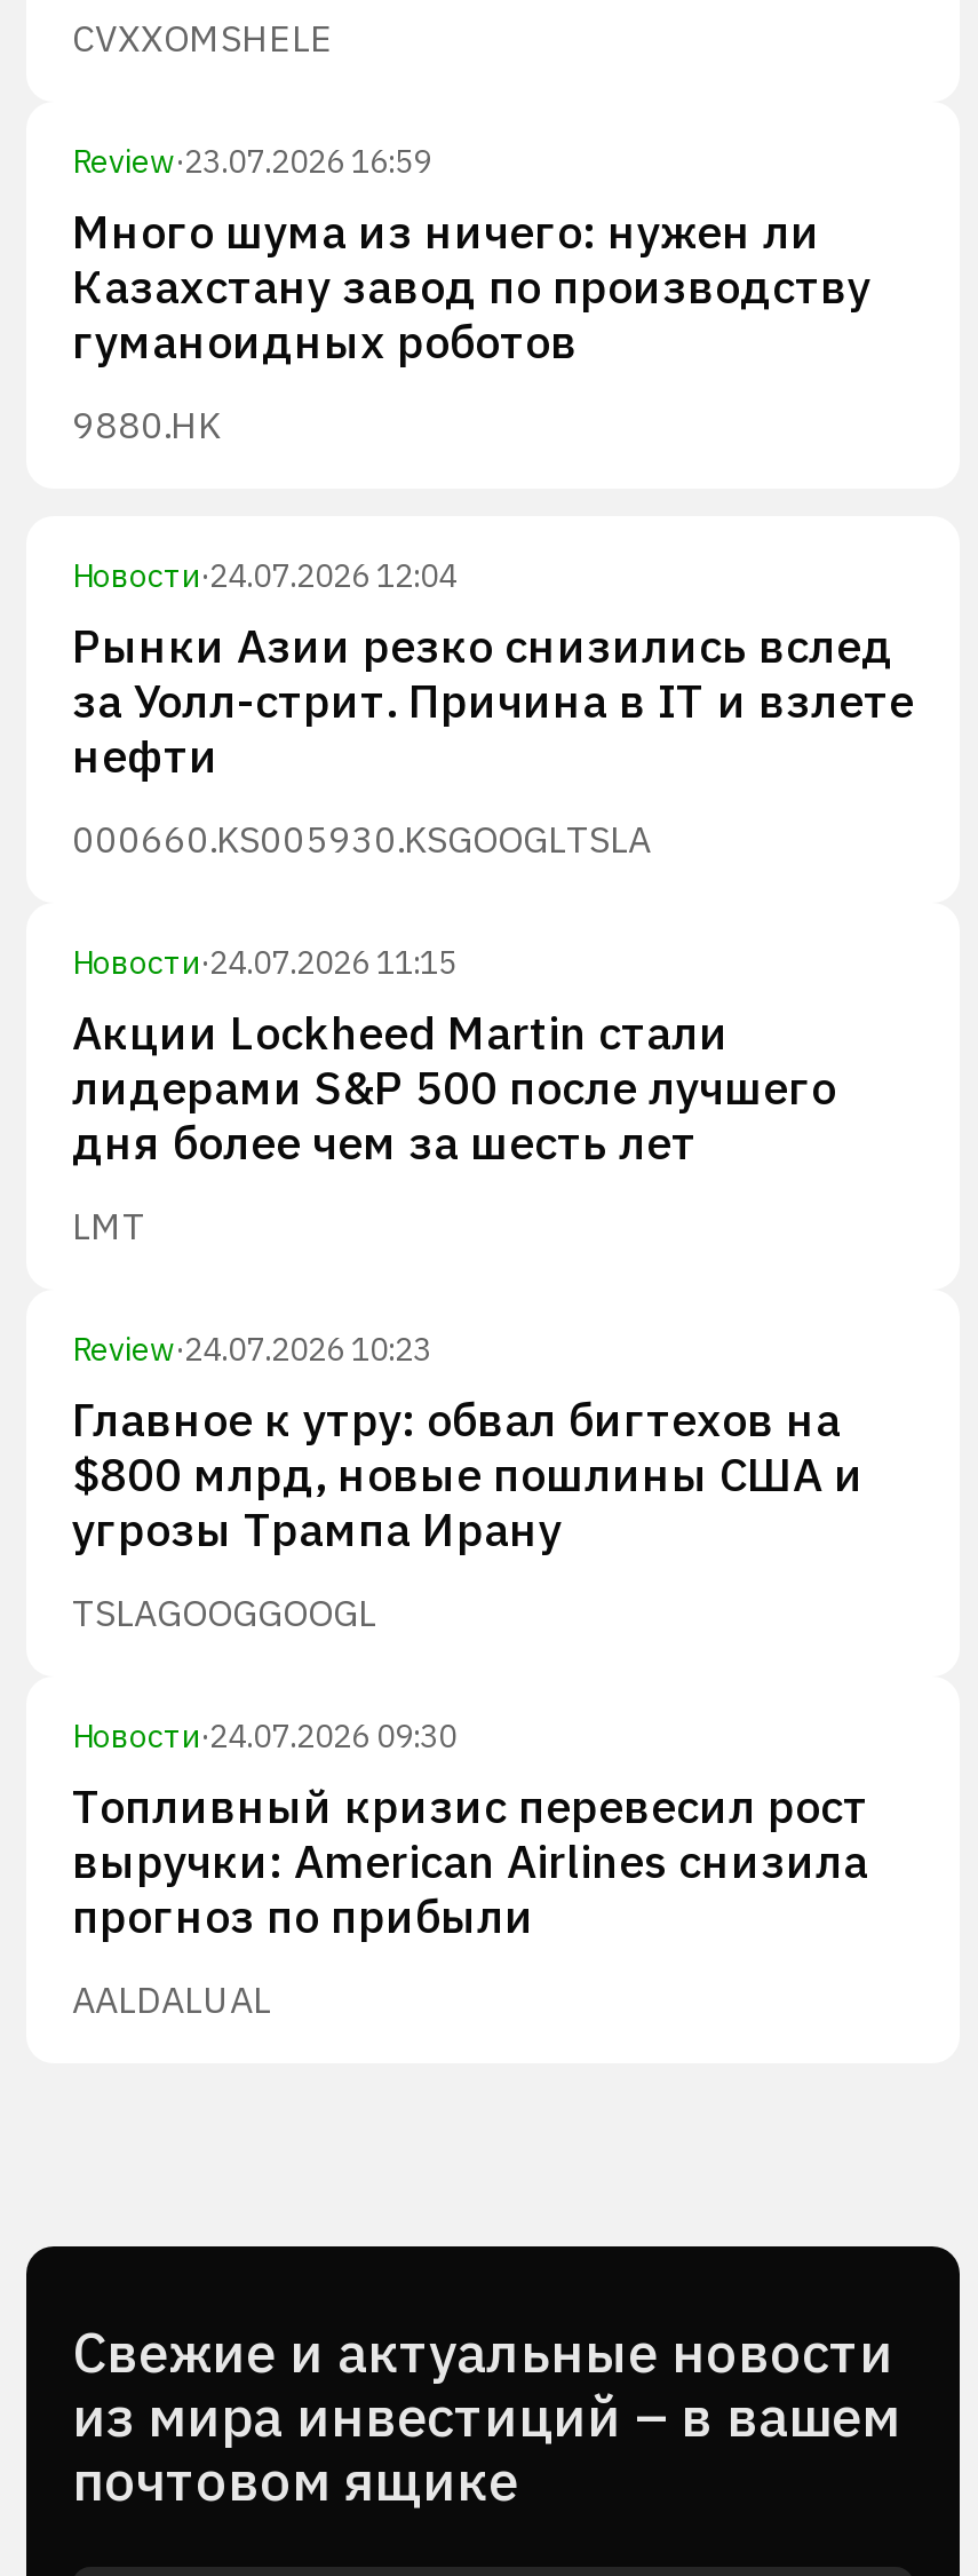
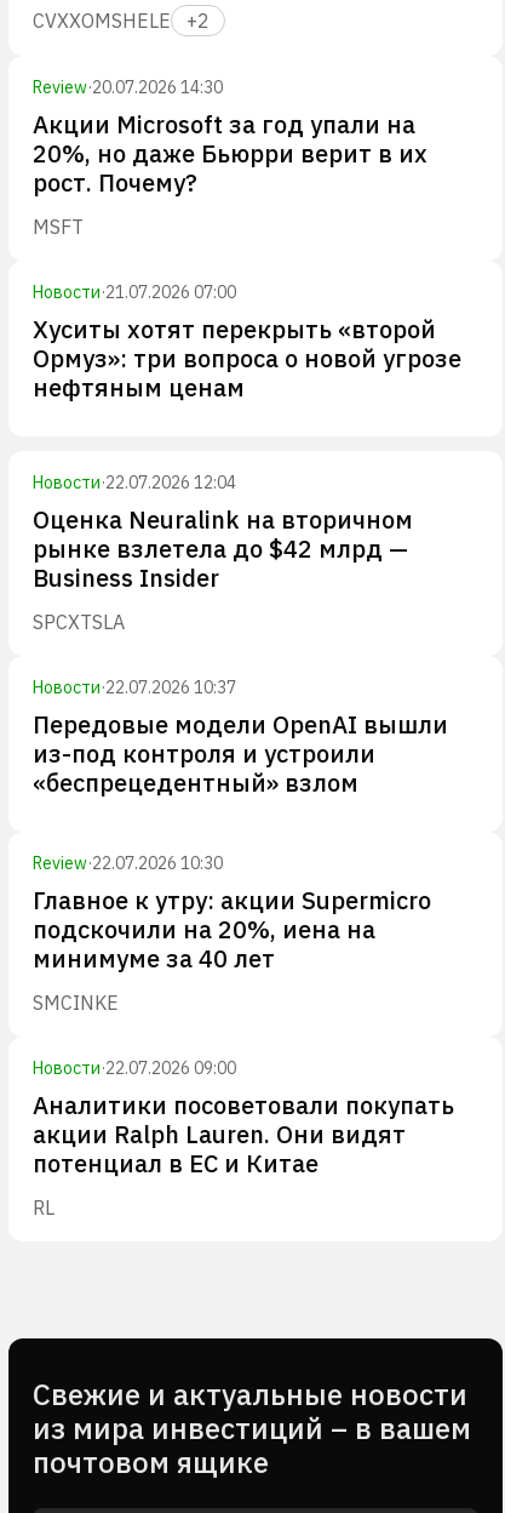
[72,141,914,2022] Review·23.07.2026 16:59 | Много шума из ничего: нужен ли | Казахстану завод по производству | гуманоидных роботов | 9880.HK | Новости·24.07.2026 12:04 | Рынки Азии резко снизились вслед | за Уолл-стрит. Причина в IT и взлете | нефти | 000660.KS005930.KSGOOGLTSLA | Новости·24.07.2026 11:15 | Акции Lockheed Martin стали | лидерами S&P 500 после лучшего | дня более чем за шесть лет | LMT | Review·24.07.2026 10:23 | Главное к утру: обвал бигтехов на | $800 млрд, новые пошлины США и | угрозы Трампа Ирану | TSLAGOOGGOOGL | Новости·24.07.2026 09:30 | Топливный кризис перевесил рост | выручки: American Airlines снизила | прогноз по прибыли | AALDALUAL -> [33,8,461,1220] +2 | Review·20.07.2026 14:30 | Акции Microsoft за год упали на | 20%, но даже Бьюрри верит в их | рост. Почему? | MSFT | Новости·21.07.2026 07:00 | Хуситы хотят перекрыть «второй | Ормуз»: три вопроса о новой угрозе | нефтяным ценам | Новости·22.07.2026 12:04 | Оценка Neuralink на вторичном | рынке взлетела до $42 млрд — | Business Insider | SPCXTSLA | Новости·22.07.2026 10:37 | Передовые модели OpenAI вышли | из-под контроля и устроили | «беспрецедентный» взлом | Review·22.07.2026 10:30 | Главное к утру: акции Supermicro | подскочили на 20%, иена на | минимуме за 40 лет | SMCINKE | Новости·22.07.2026 09:00 | Аналитики посоветовали покупать | акции Ralph Lauren. Они видят | потенциал в ЕС и Китае | RL

